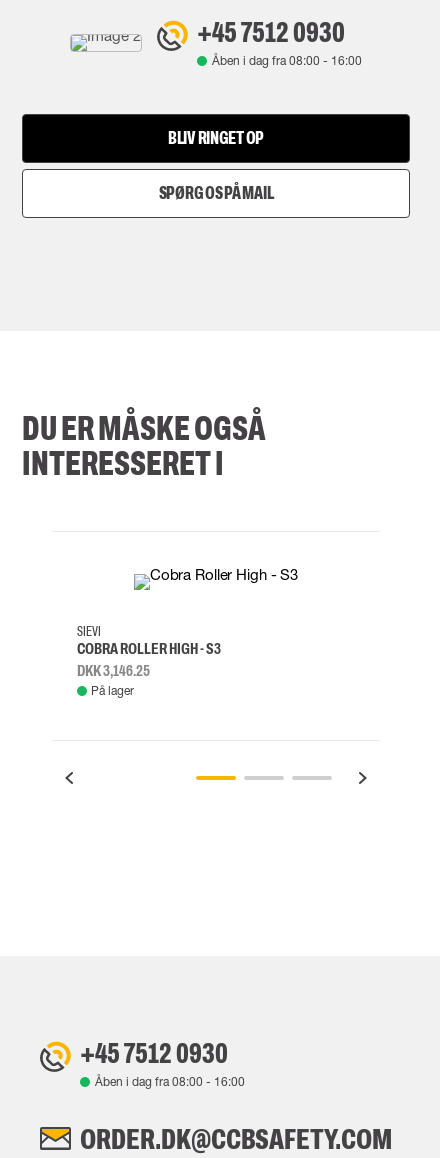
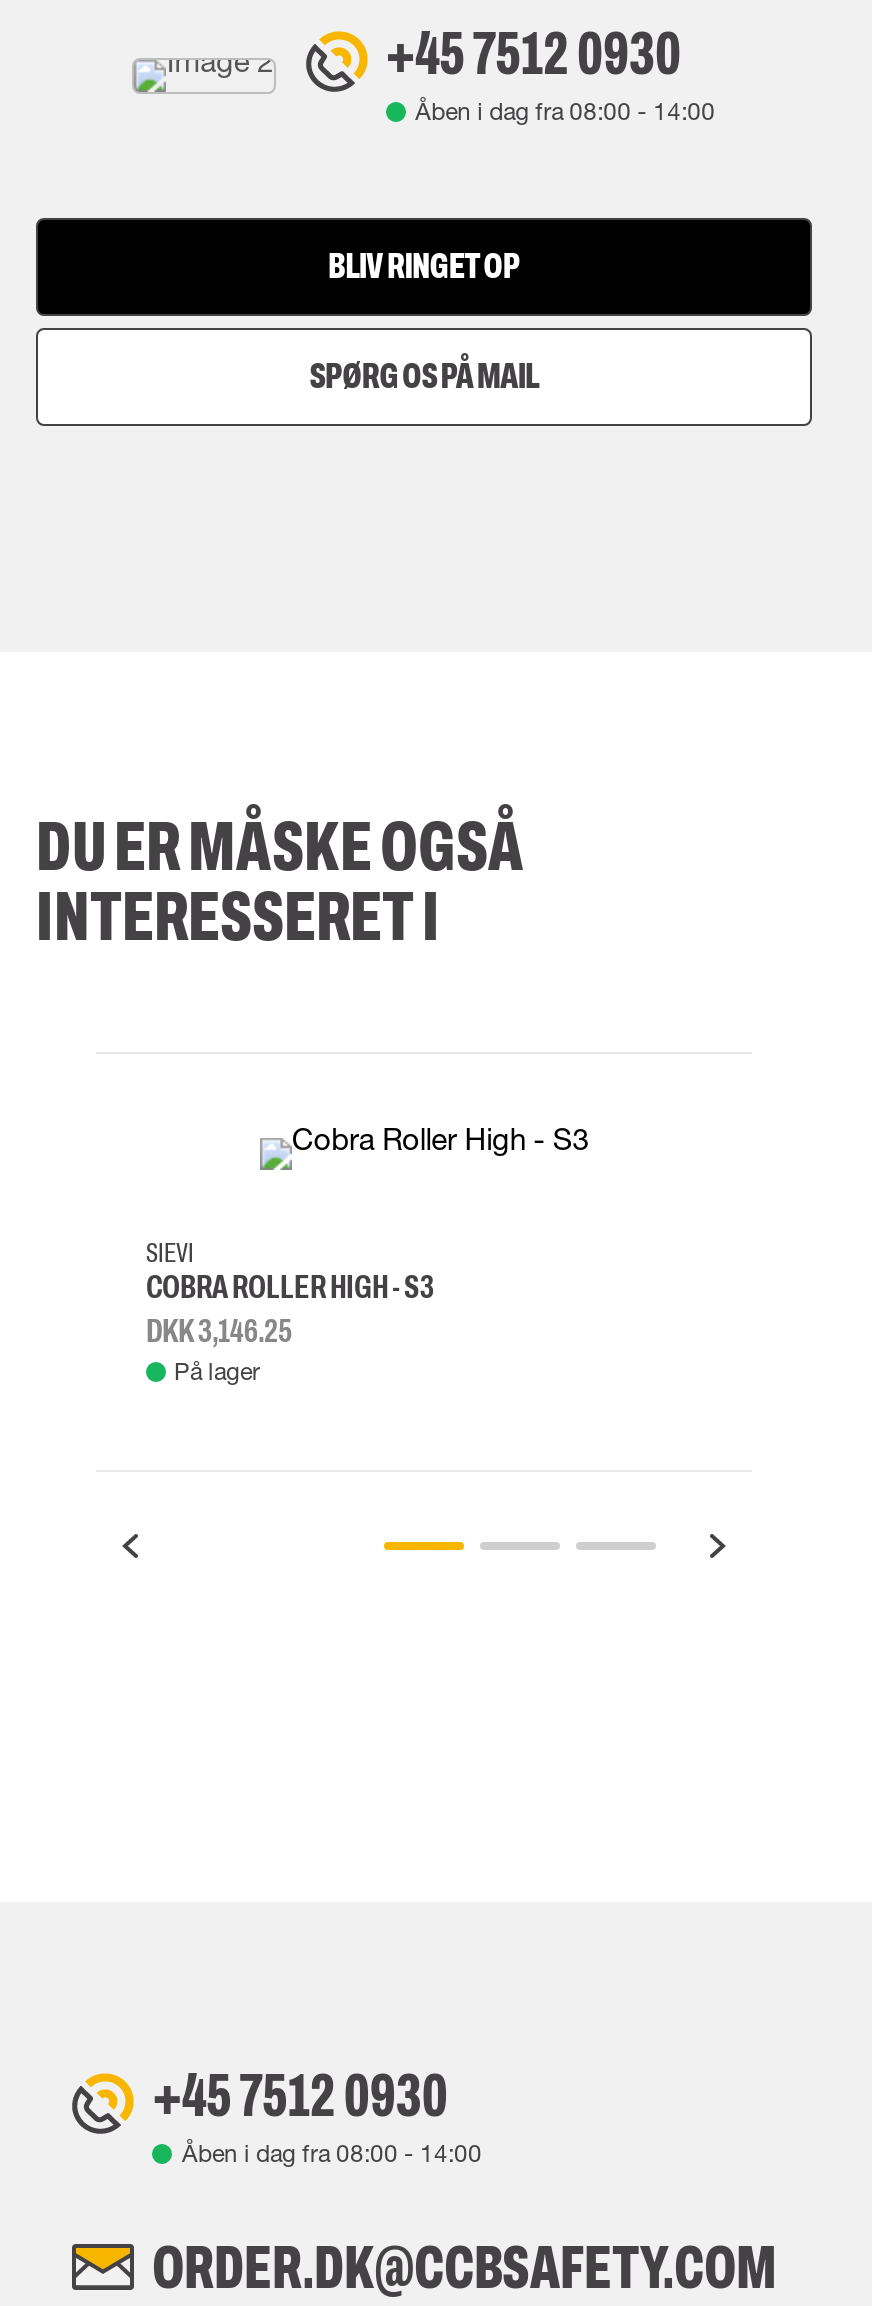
[212,53,362,68] Åben i dag fra 08:00 - 16:00 -> [415,96,715,126] Åben i dag fra 08:00 - 14:00
[95,1074,245,1089] Åben i dag fra 08:00 - 16:00 -> [182,2138,482,2168] Åben i dag fra 08:00 - 14:00

